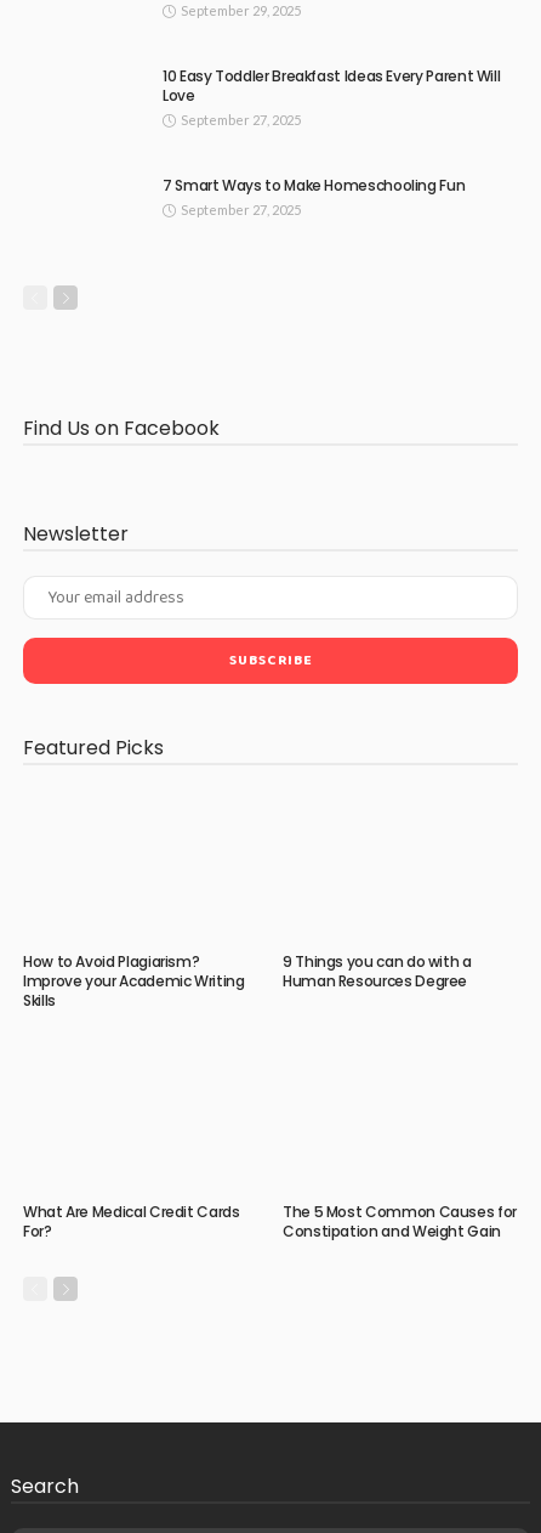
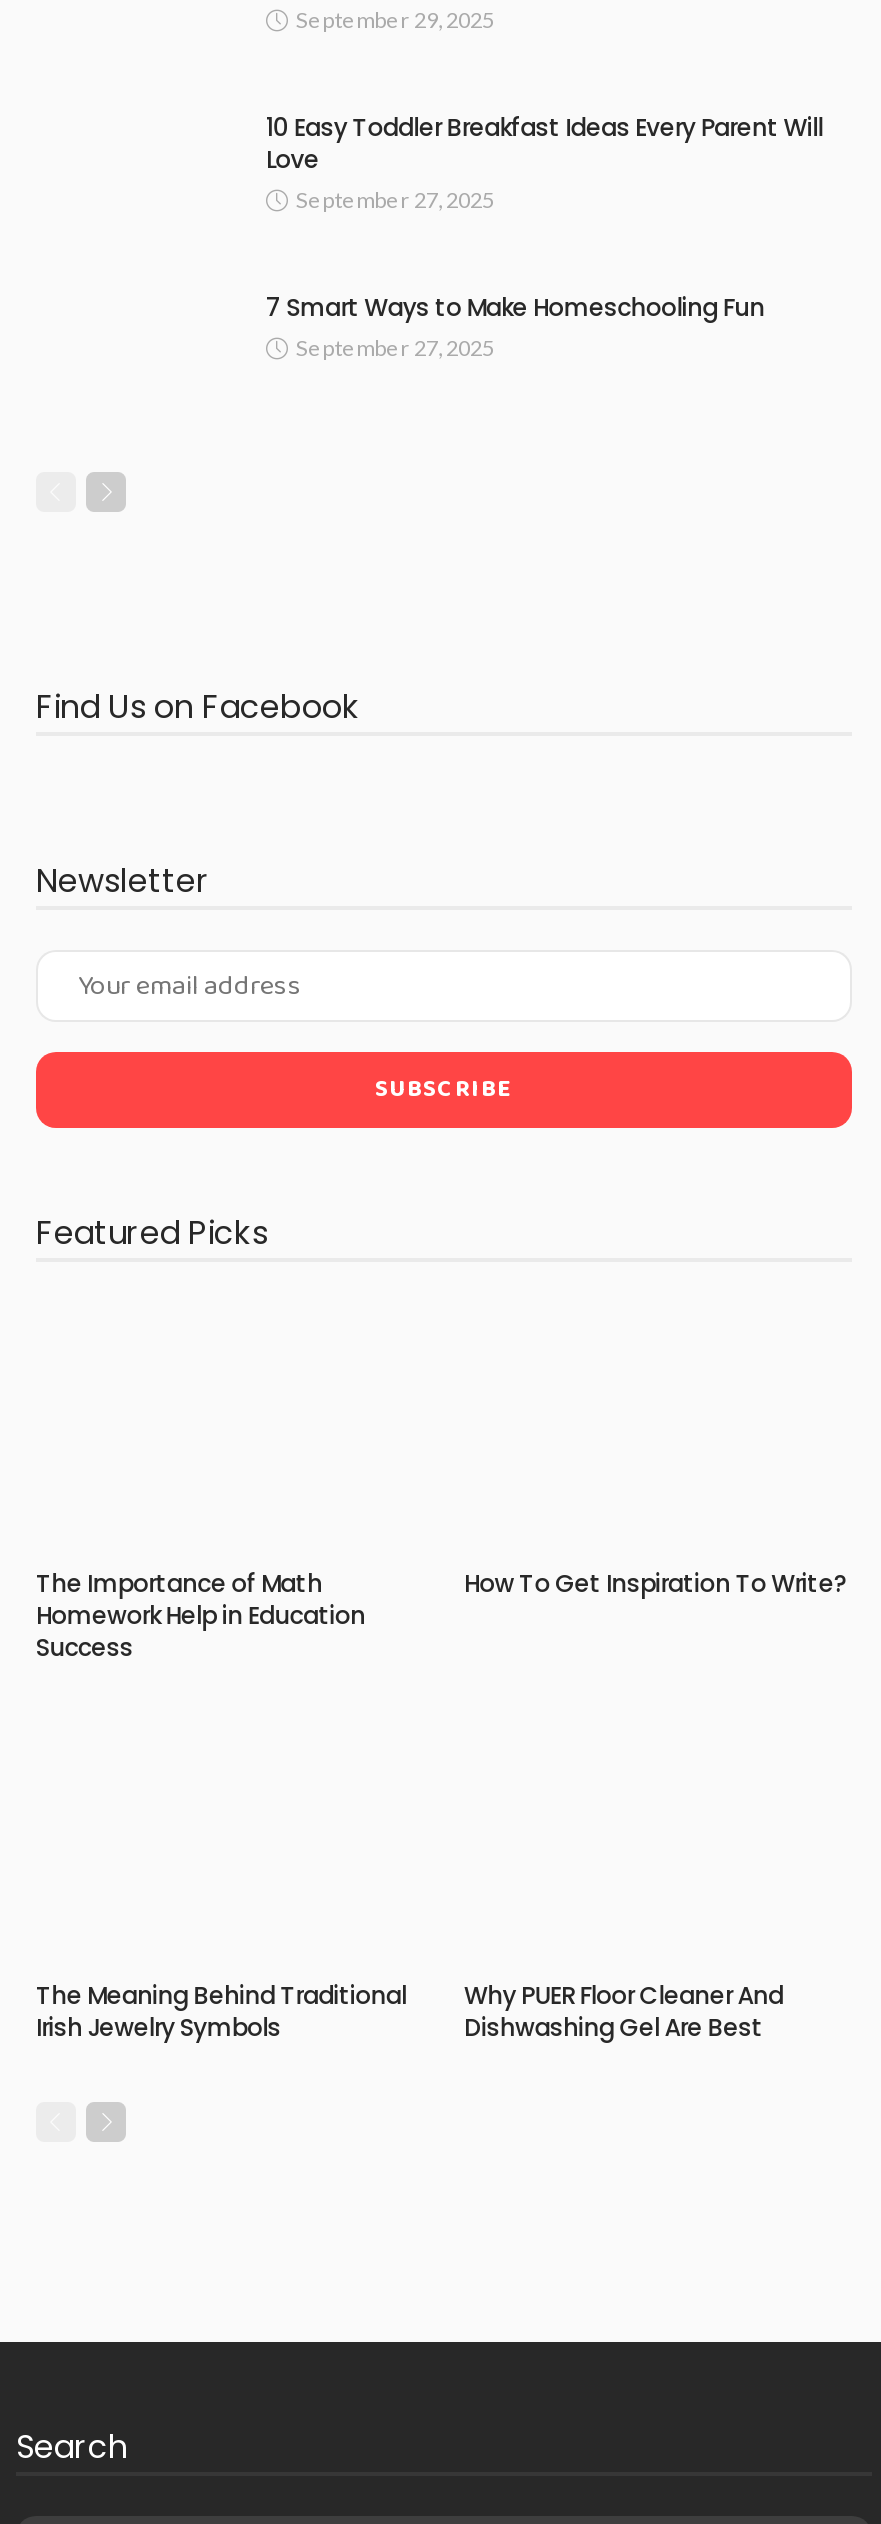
[23,951,245,1010] How to Avoid Plagiarism? | Improve your Academic Writing | Skills -> [36,1565,365,1663] The Importance of Math | Homework Help in Education | Success
[283,951,471,991] 9 Things you can do with a | Human Resources Degree -> [464,1565,847,1599] How To Get Inspiration To Write?
[23,1201,240,1241] What Are Medical Credit Cards | For? -> [36,1978,406,2044] The Meaning Behind Traditional | Irish Jewelry Symbols
[283,1201,517,1241] The 5 Most Common Causes for | Constipation and Weight Gain -> [464,1978,783,2044] Why PUER Floor Cleaner And | Dishwashing Gel Are Best

